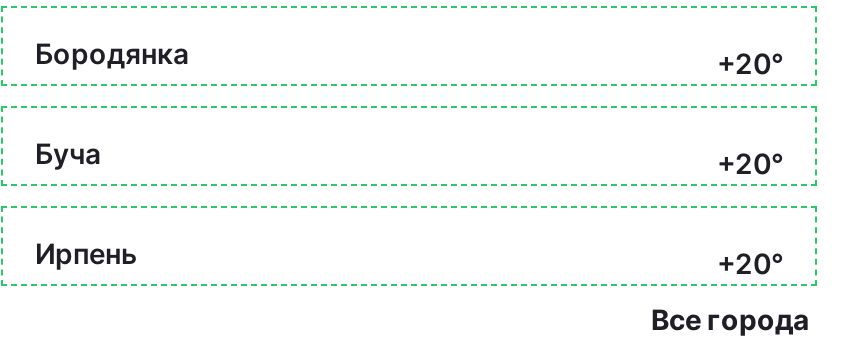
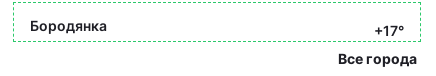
[35,46,783,280] +20° | Буча | +20° | Ирпень | +20° -> [374,22,404,39] +17°

